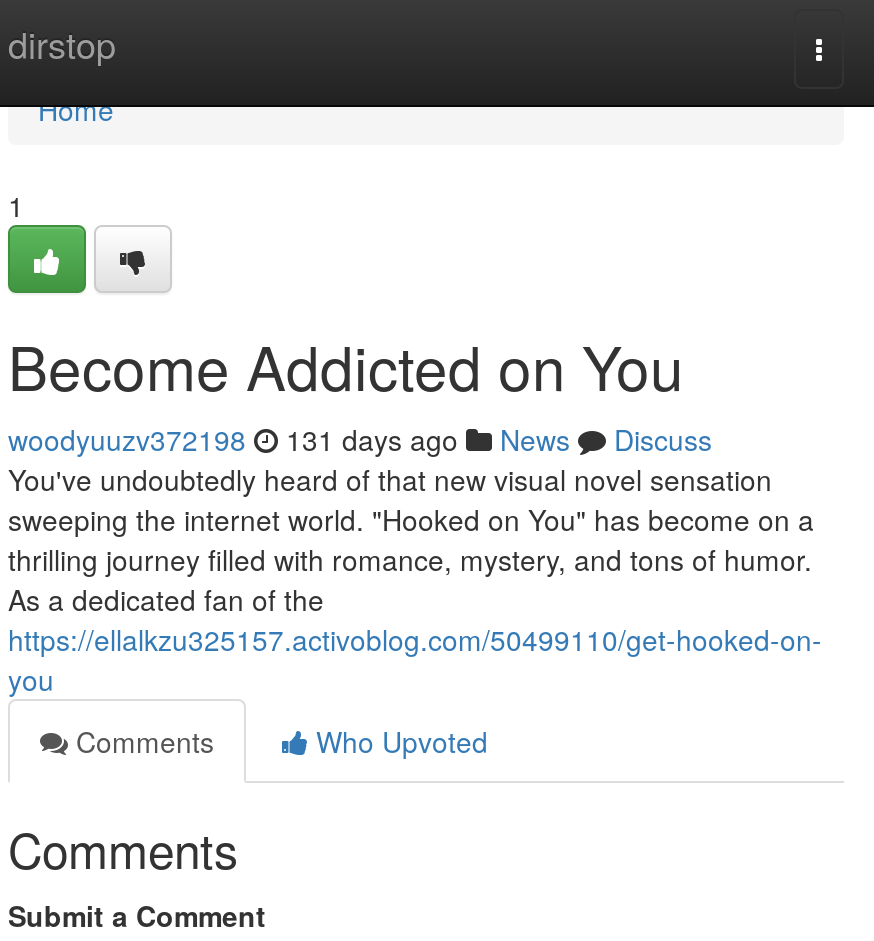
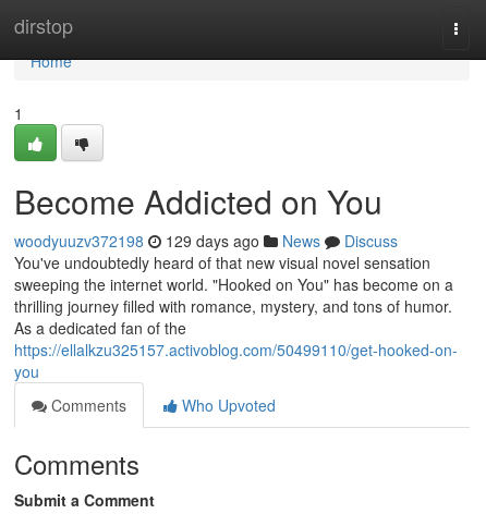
[8,419,712,459] woodyuuzv372198 131 days ago News Discuss -> [14,230,398,252] woodyuuzv372198 129 days ago News Discuss

